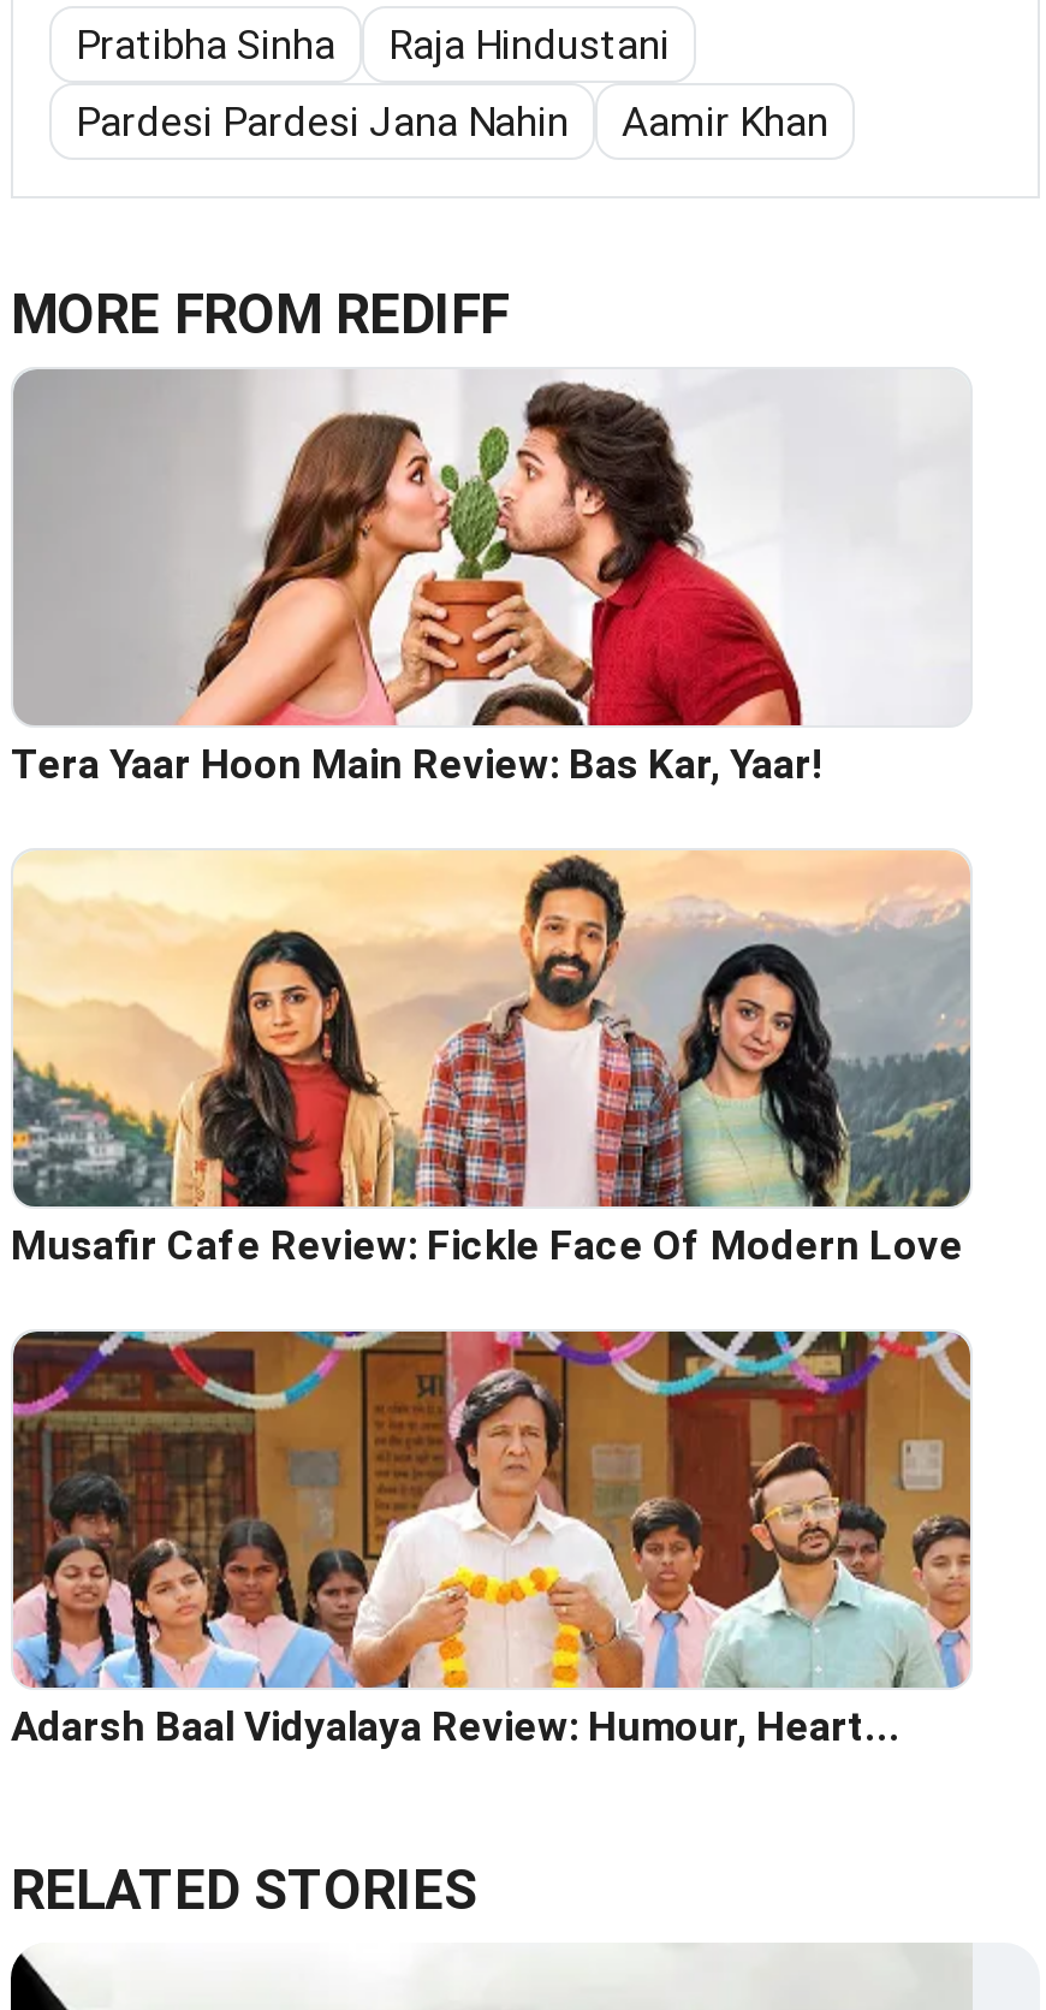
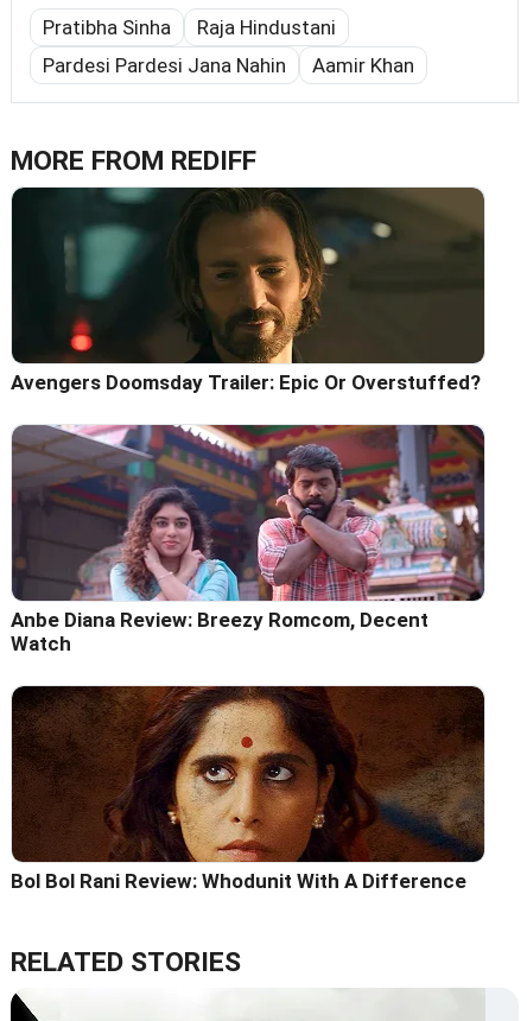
[11,369,970,789] [image] | Tera Yaar Hoon Main Review: Bas Kar, Yaar! -> [11,186,485,395] [image] | Avengers Doomsday Trailer: Epic Or Overstuffed?
[11,850,970,1270] [image] | Musafir Cafe Review: Fickle Face Of Modern Love -> [11,424,485,656] [image] | Anbe Diana Review: Breezy Romcom, Decent | Watch
[11,1329,973,1751] [image] | Adarsh Baal Vidyalaya Review: Humour, Heart... -> [11,685,485,893] [image] | Bol Bol Rani Review: Whodunit With A Difference

